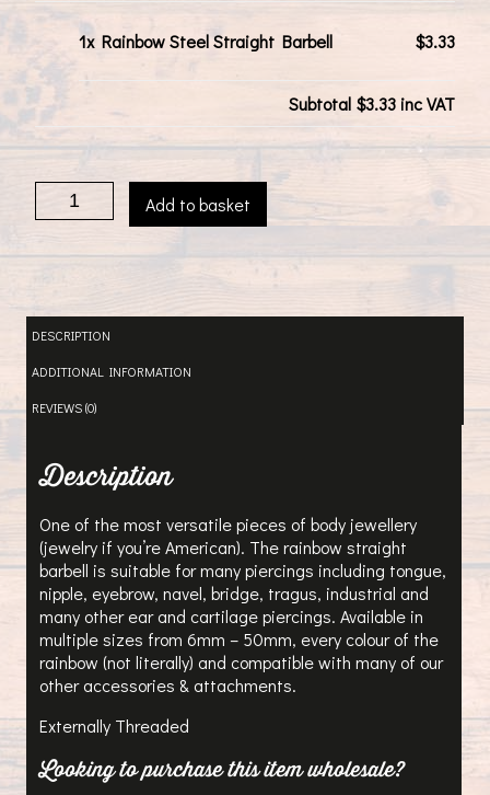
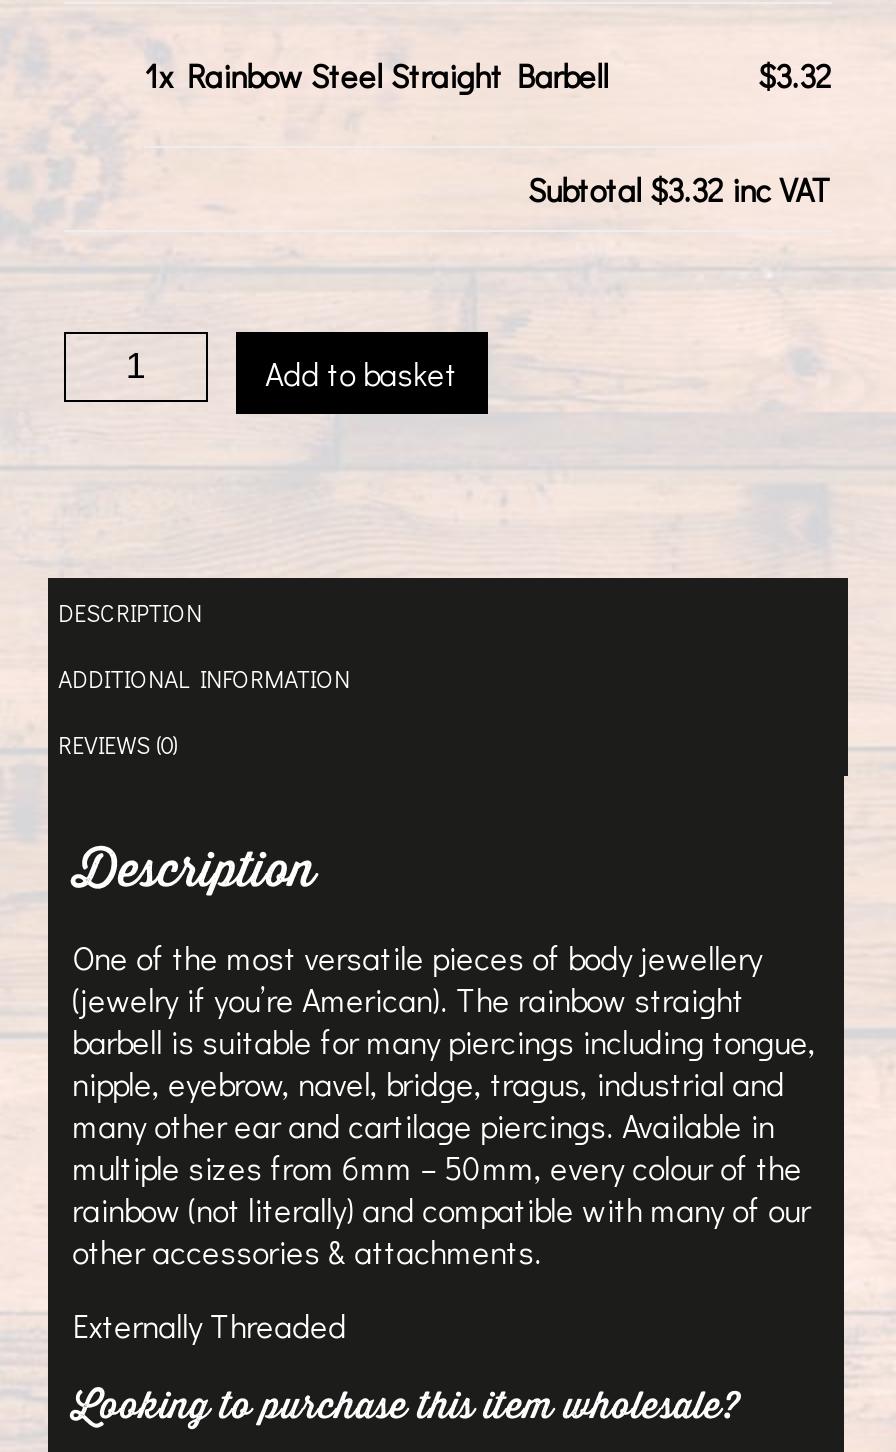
[414,29,455,52] $3.33 -> [758,53,832,95] $3.32
[289,91,455,114] Subtotal $3.33 inc VAT -> [528,167,832,209] Subtotal $3.32 inc VAT

